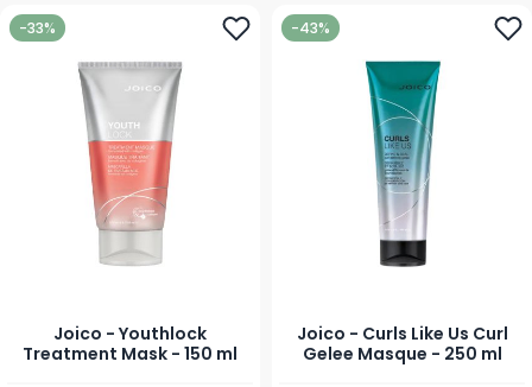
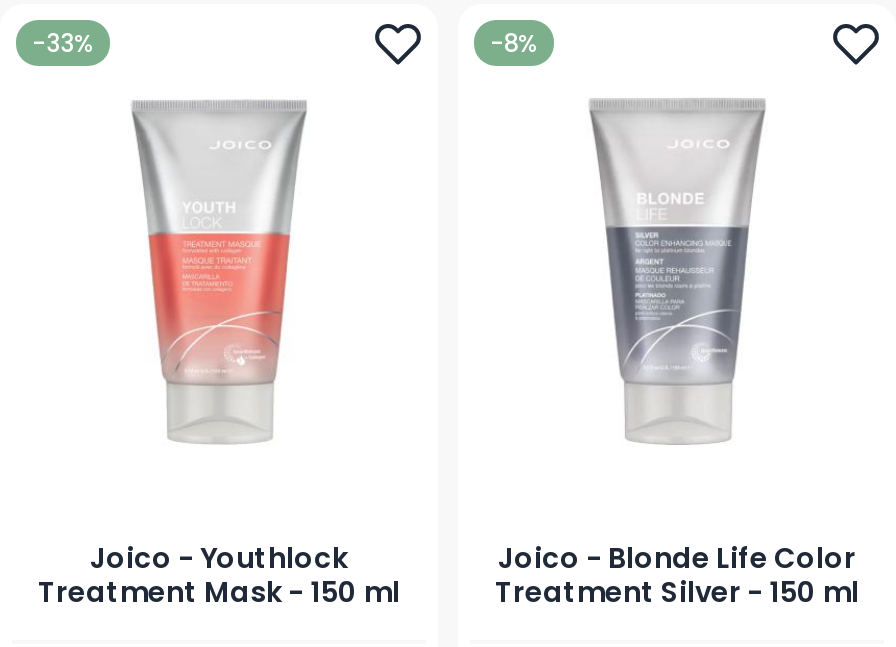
[291,18,330,38] -43% -> [490,26,538,60] -8%
[350,61,454,267] [image] -> [588,98,768,444] [image]
[296,321,508,365] Joico - Curls Like Us Curl | Gelee Masque - 250 ml -> [495,538,859,612] Joico - Blonde Life Color | Treatment Silver - 150 ml

